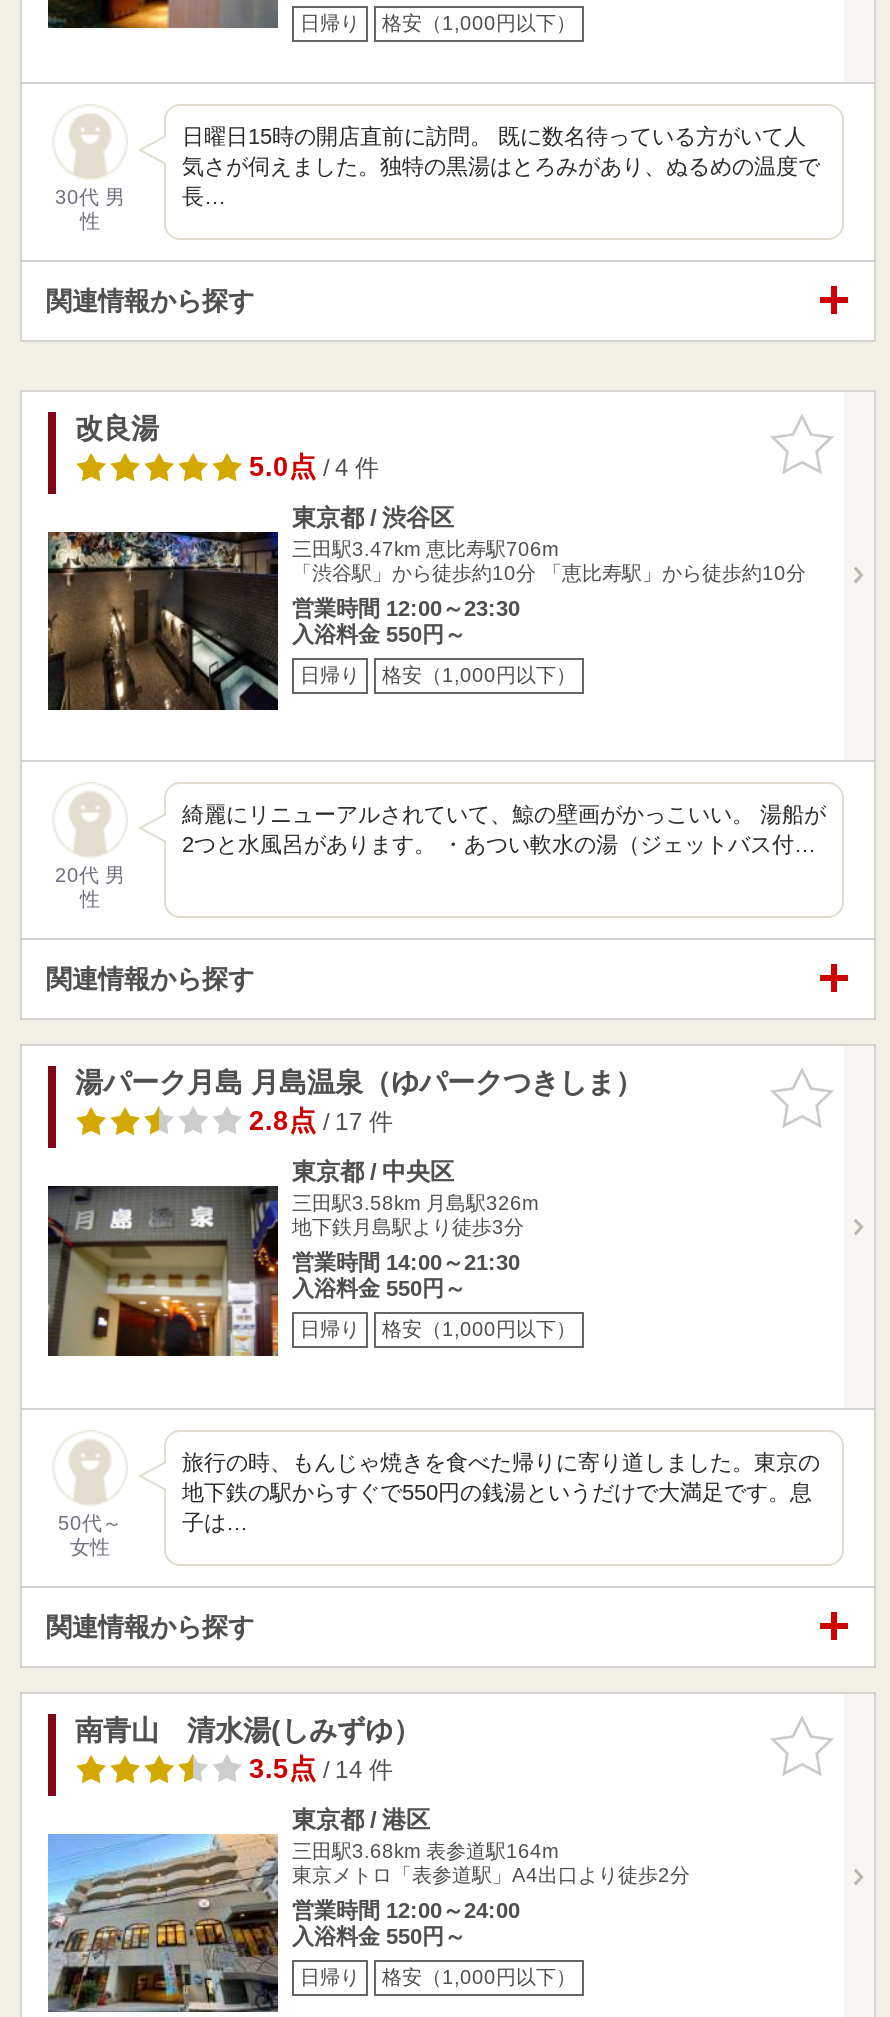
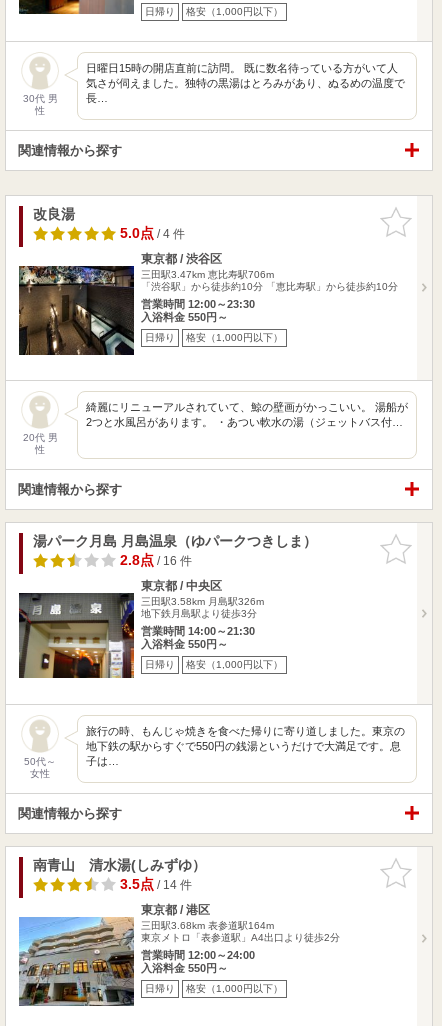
[249,1105,393,1135] 2.8点/ 17 件 -> [119,553,191,568] 2.8点/ 16 件

